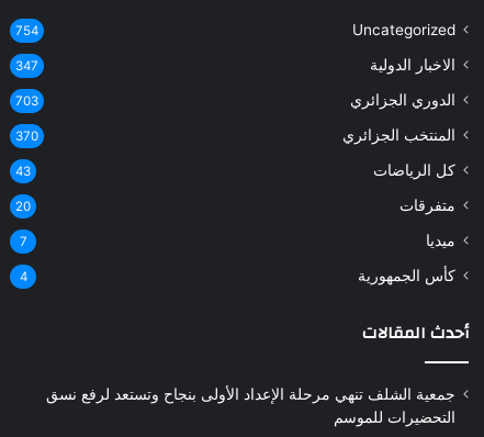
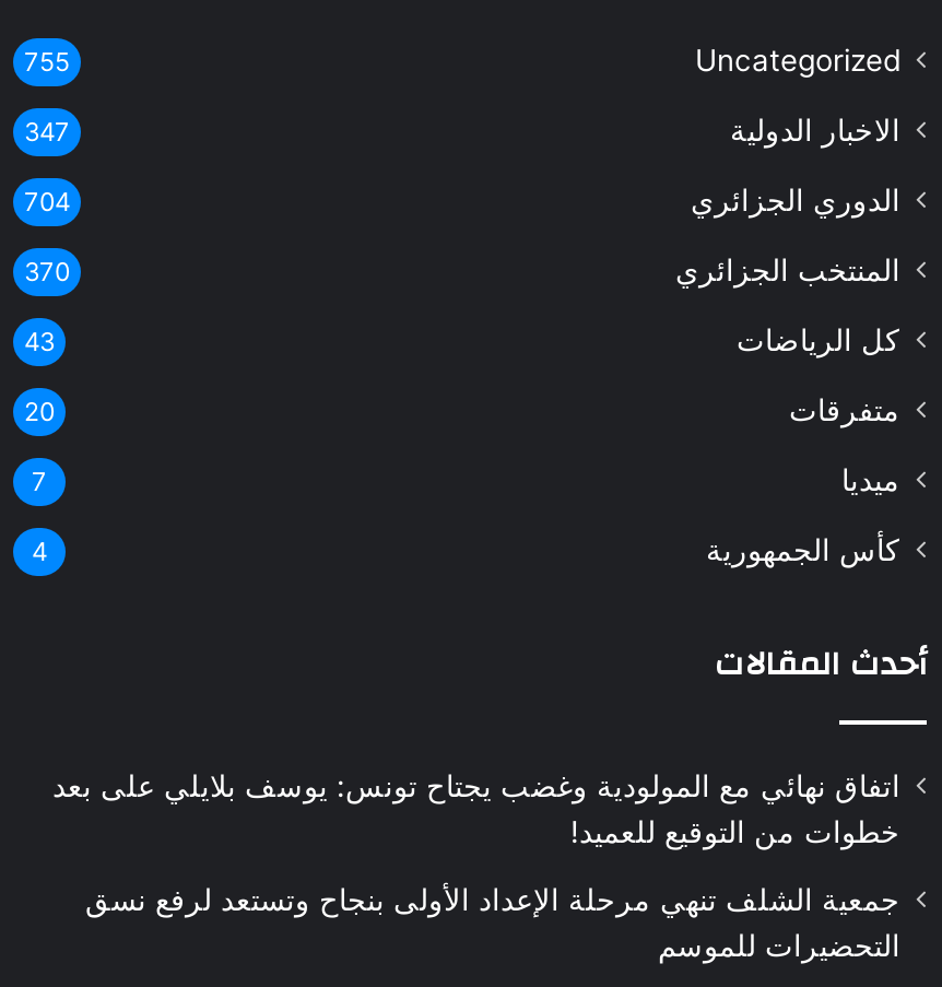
[15,23,38,38] 754 -> [24,47,70,77] 755
[15,93,38,108] 703 -> [24,186,70,217] 704
none -> [52,768,900,849] اتفاق نهائي مع المولودية وغضب يجتاح تونس: يوسف بلايلي على بعد | خطوات من التوقيع للعميد!

